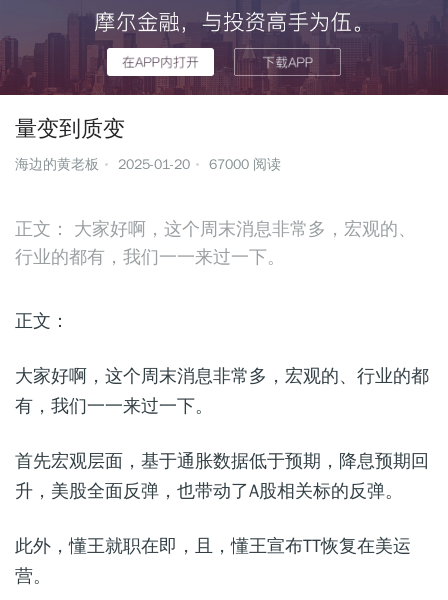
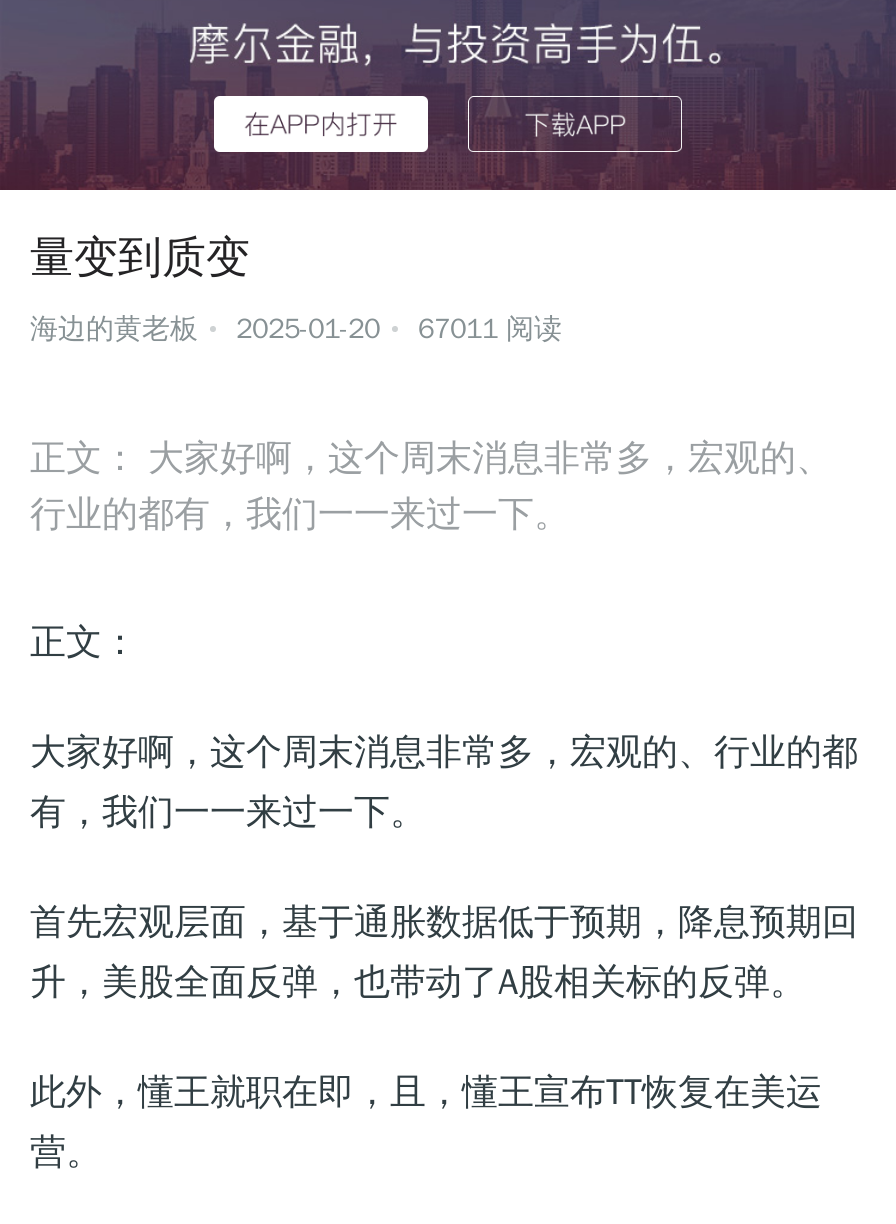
[15,156,281,173] 海边的黄老板 2025-01-20 67000阅读 -> [30,312,562,346] 海边的黄老板 2025-01-20 67011阅读

